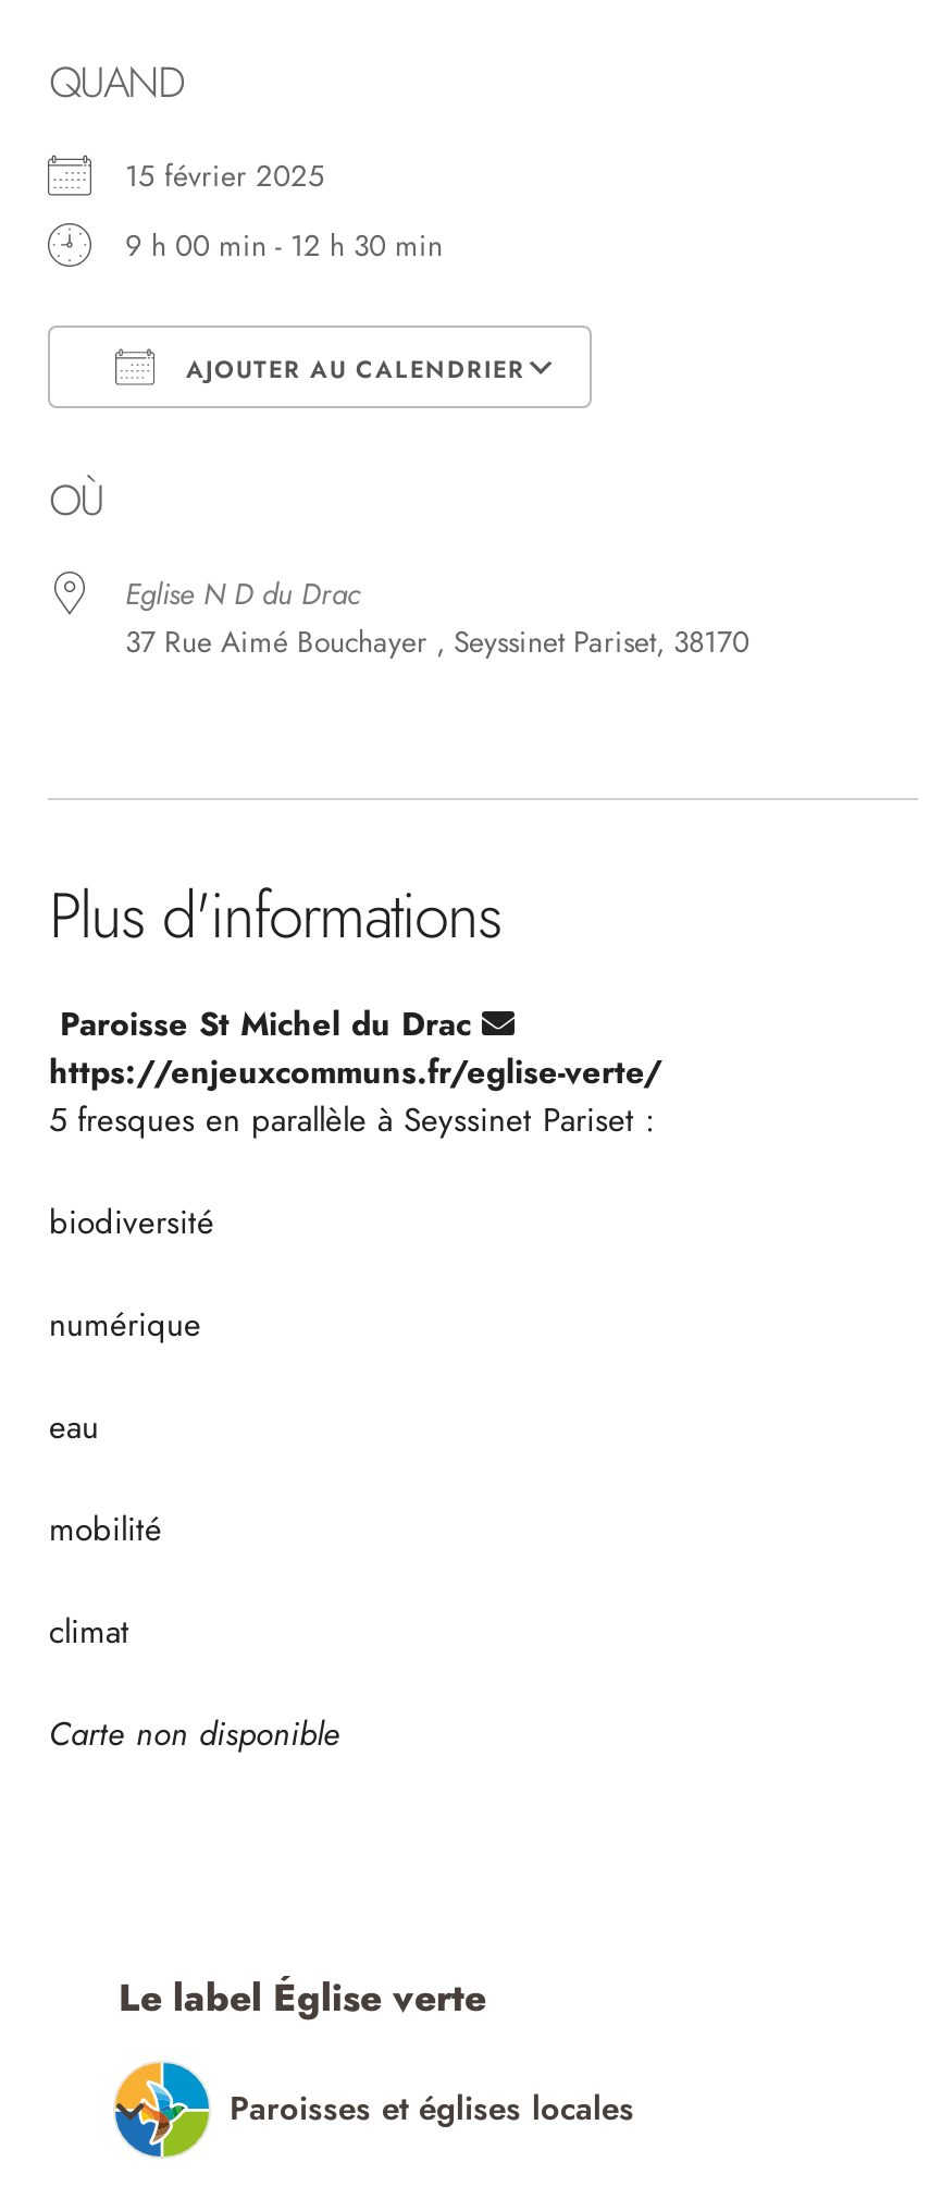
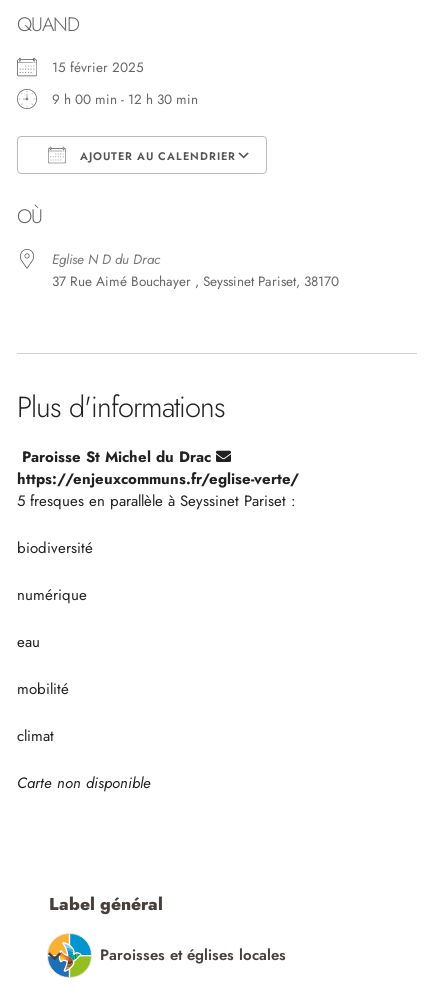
[119,1972,486,2025] Le label Église verte -> [49,892,163,916] Label général

